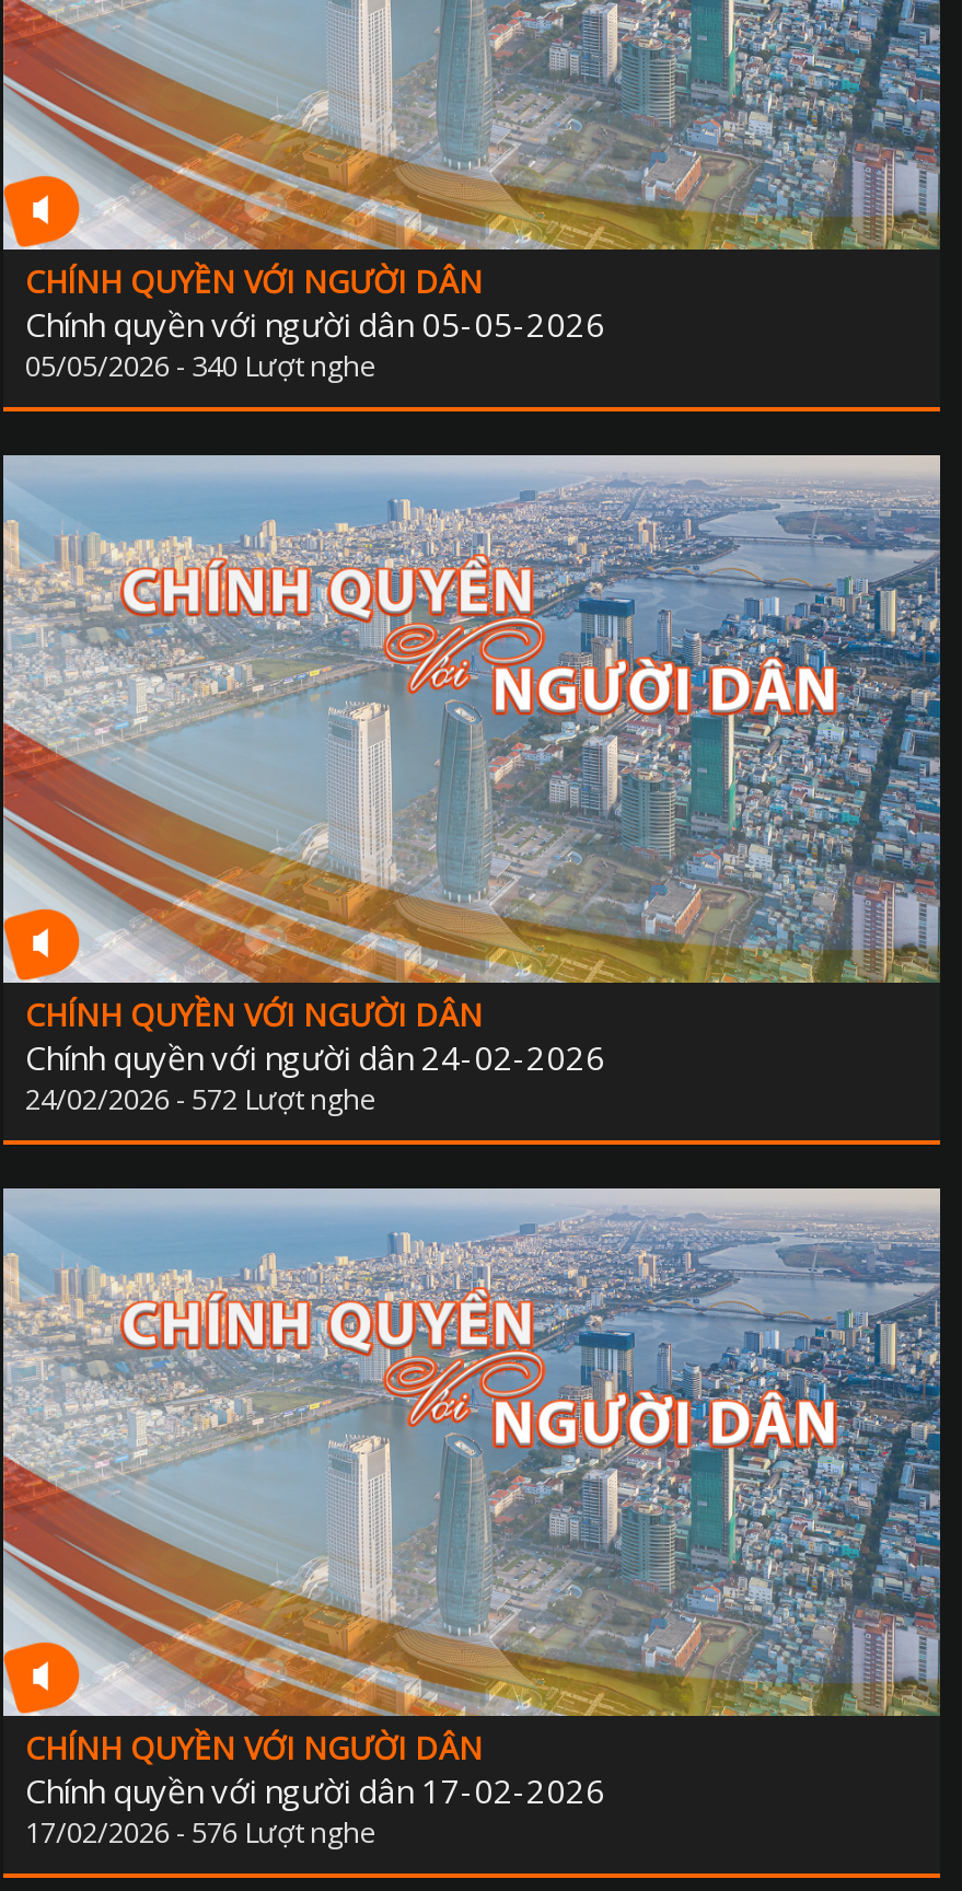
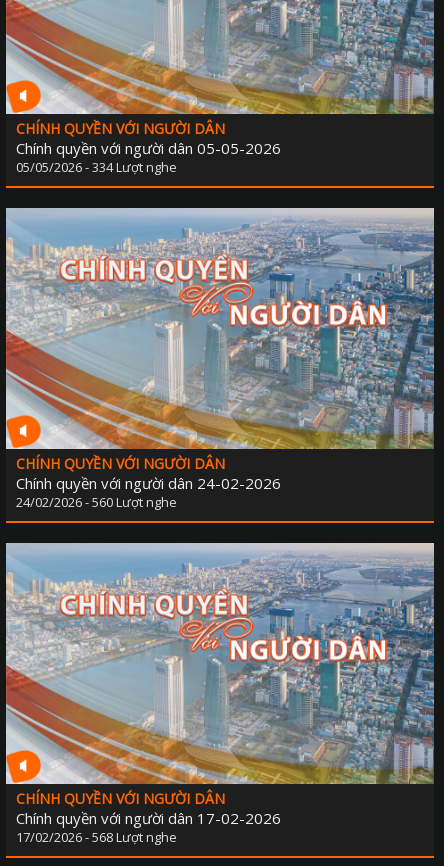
[25,346,378,386] 05/05/2026 - 340 Lượt nghe -> [16,158,177,176] 05/05/2026 - 334 Lượt nghe
[25,1079,378,1118] 24/02/2026 - 572 Lượt nghe -> [16,493,177,511] 24/02/2026 - 560 Lượt nghe
[25,1812,378,1851] 17/02/2026 - 576 Lượt nghe -> [16,828,177,846] 17/02/2026 - 568 Lượt nghe

